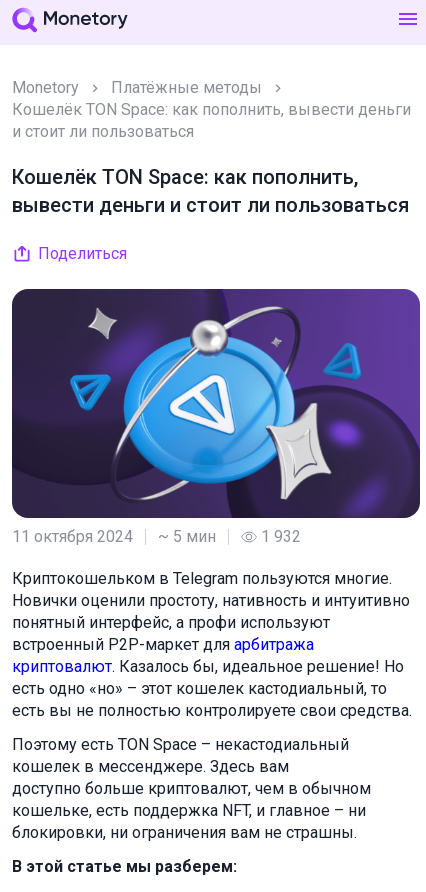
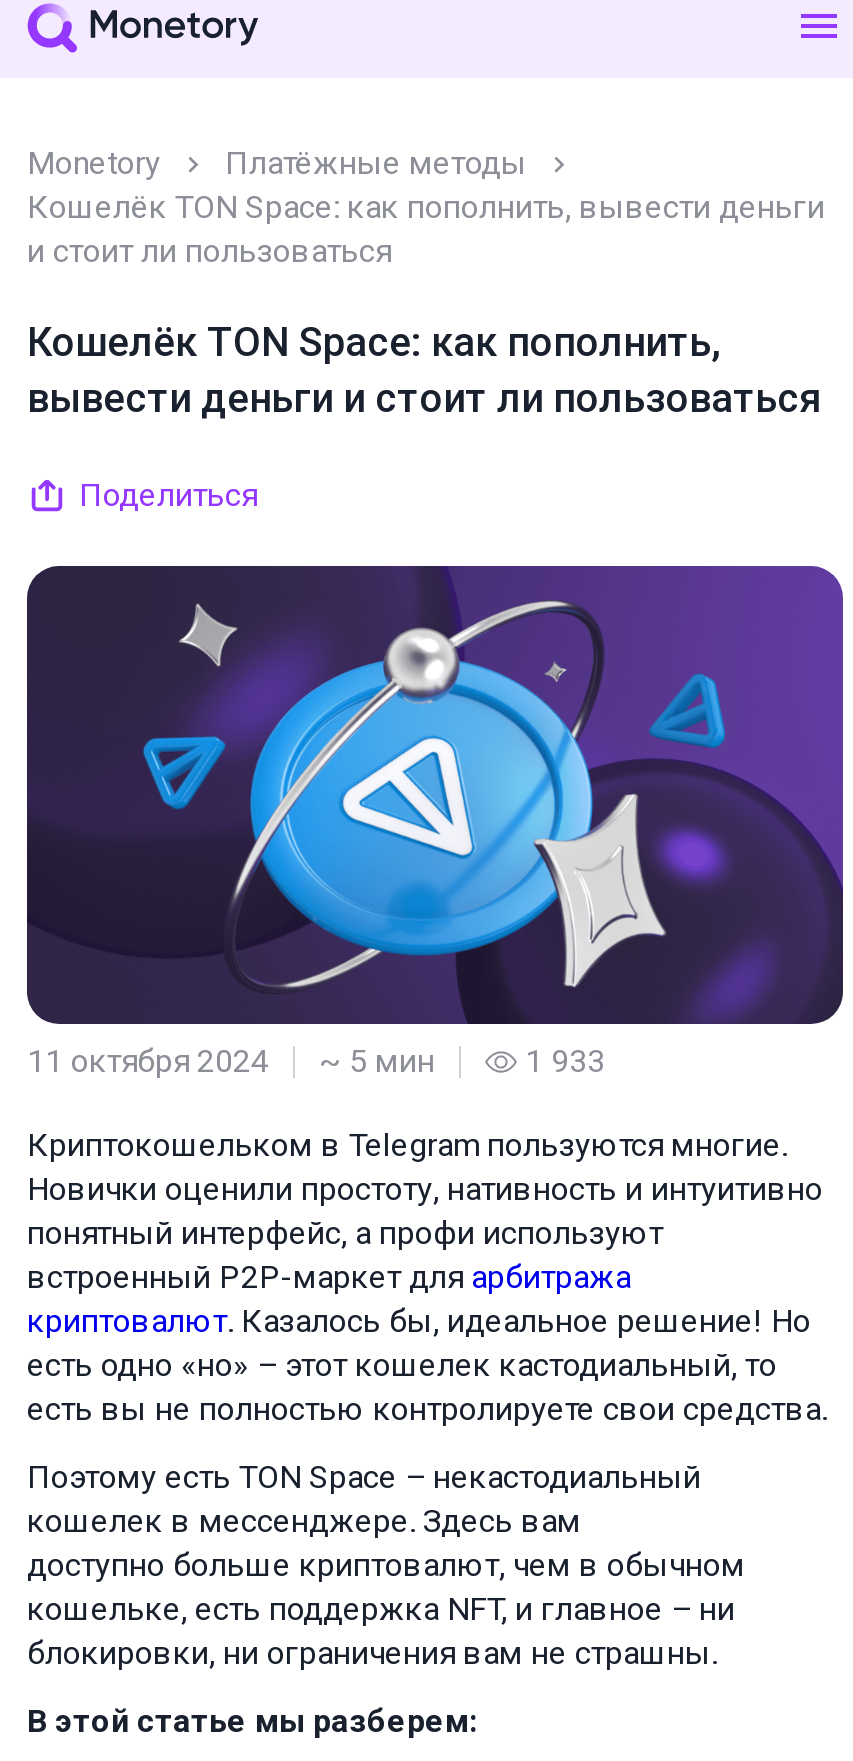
[261,527,301,546] 1 932 -> [525,1043,605,1081] 1 933

